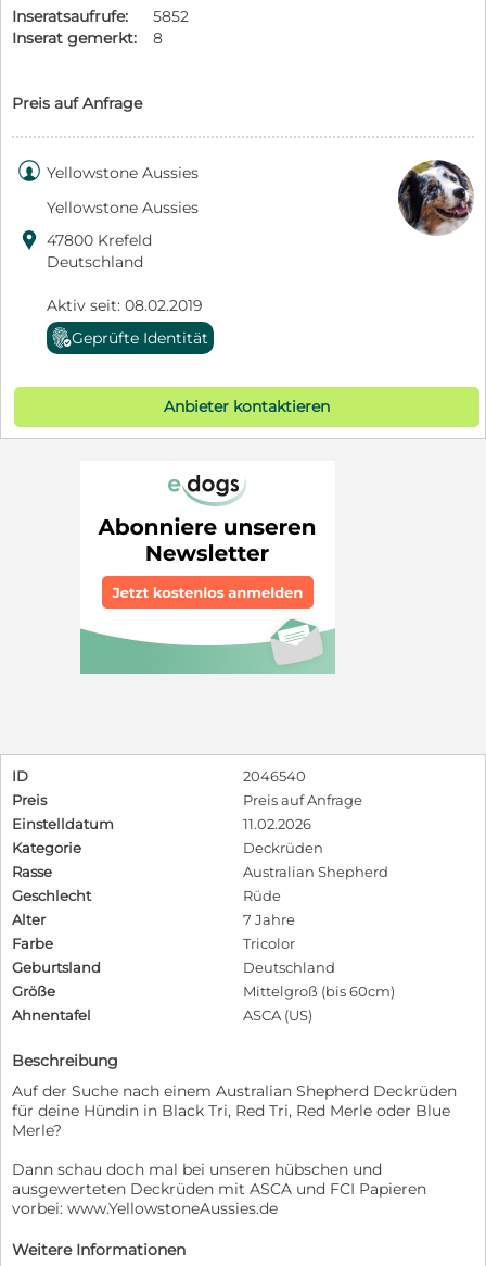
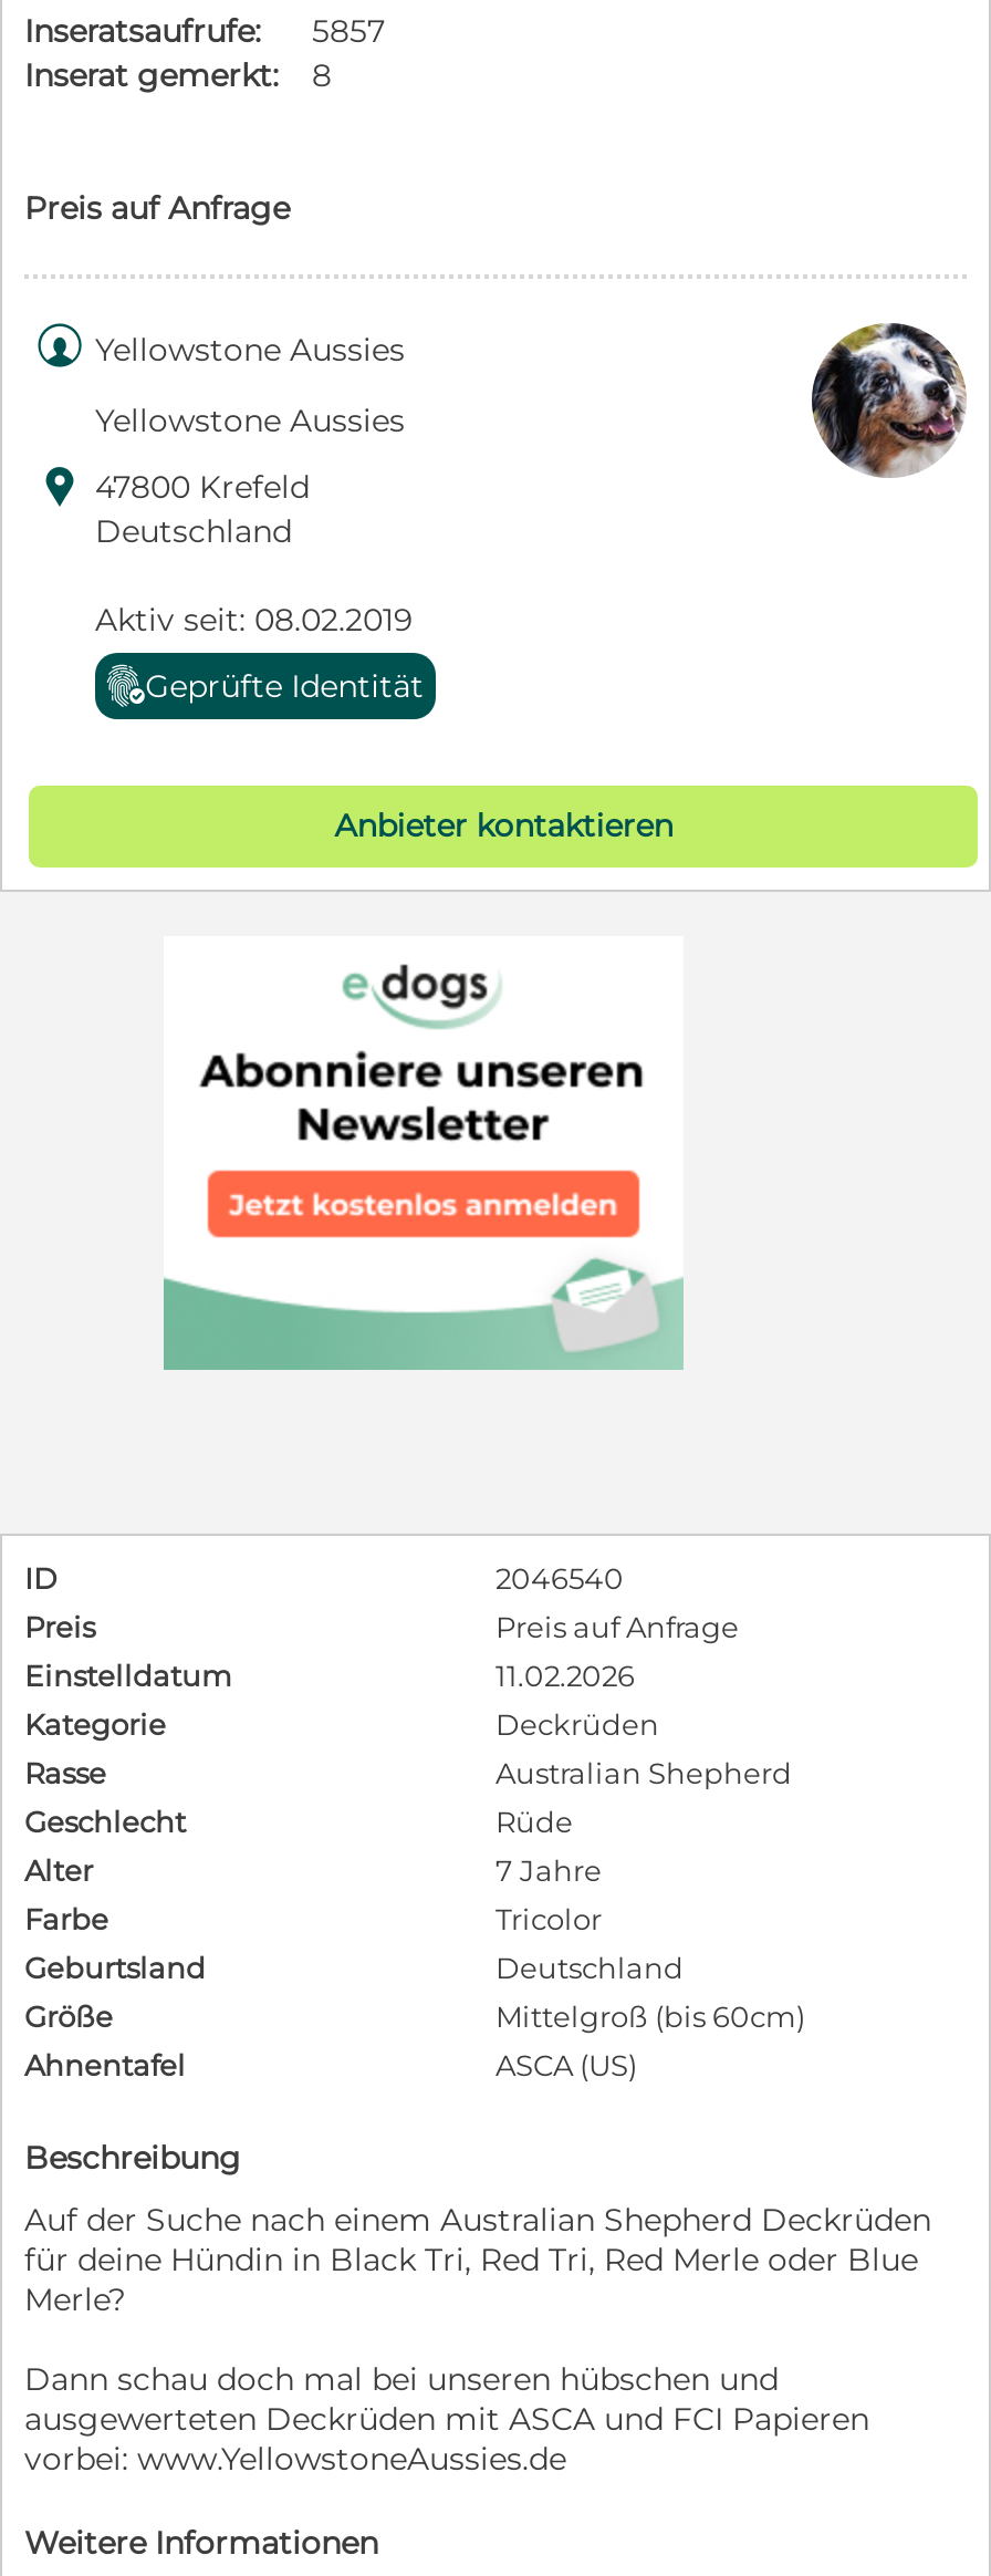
[12,6,189,26] Inseratsaufrufe: 5852 -> [24,11,385,50] Inseratsaufrufe: 5857

